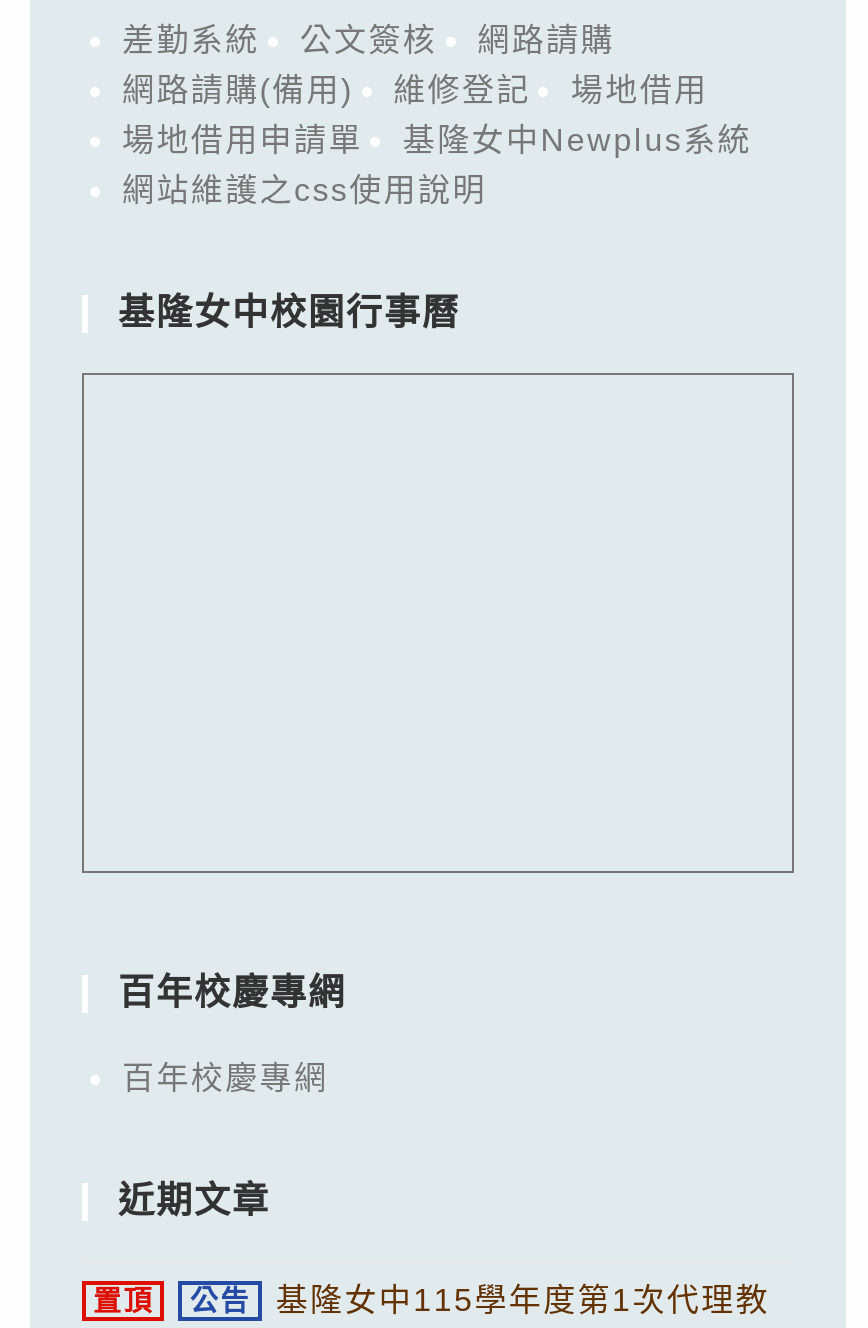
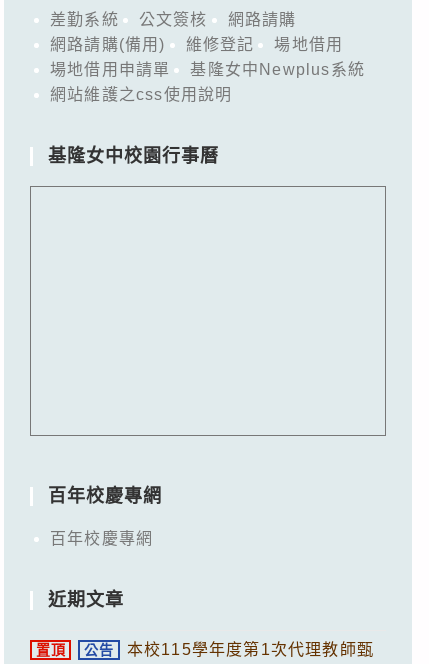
[276,1283,770,1317] 基隆女中115學年度第1次代理教 -> [127,641,374,658] 本校115學年度第1次代理教師甄

